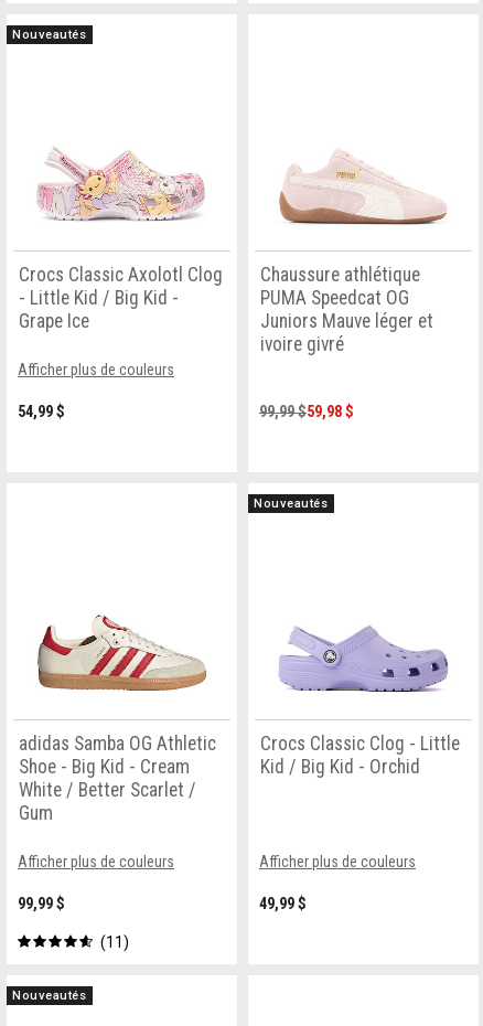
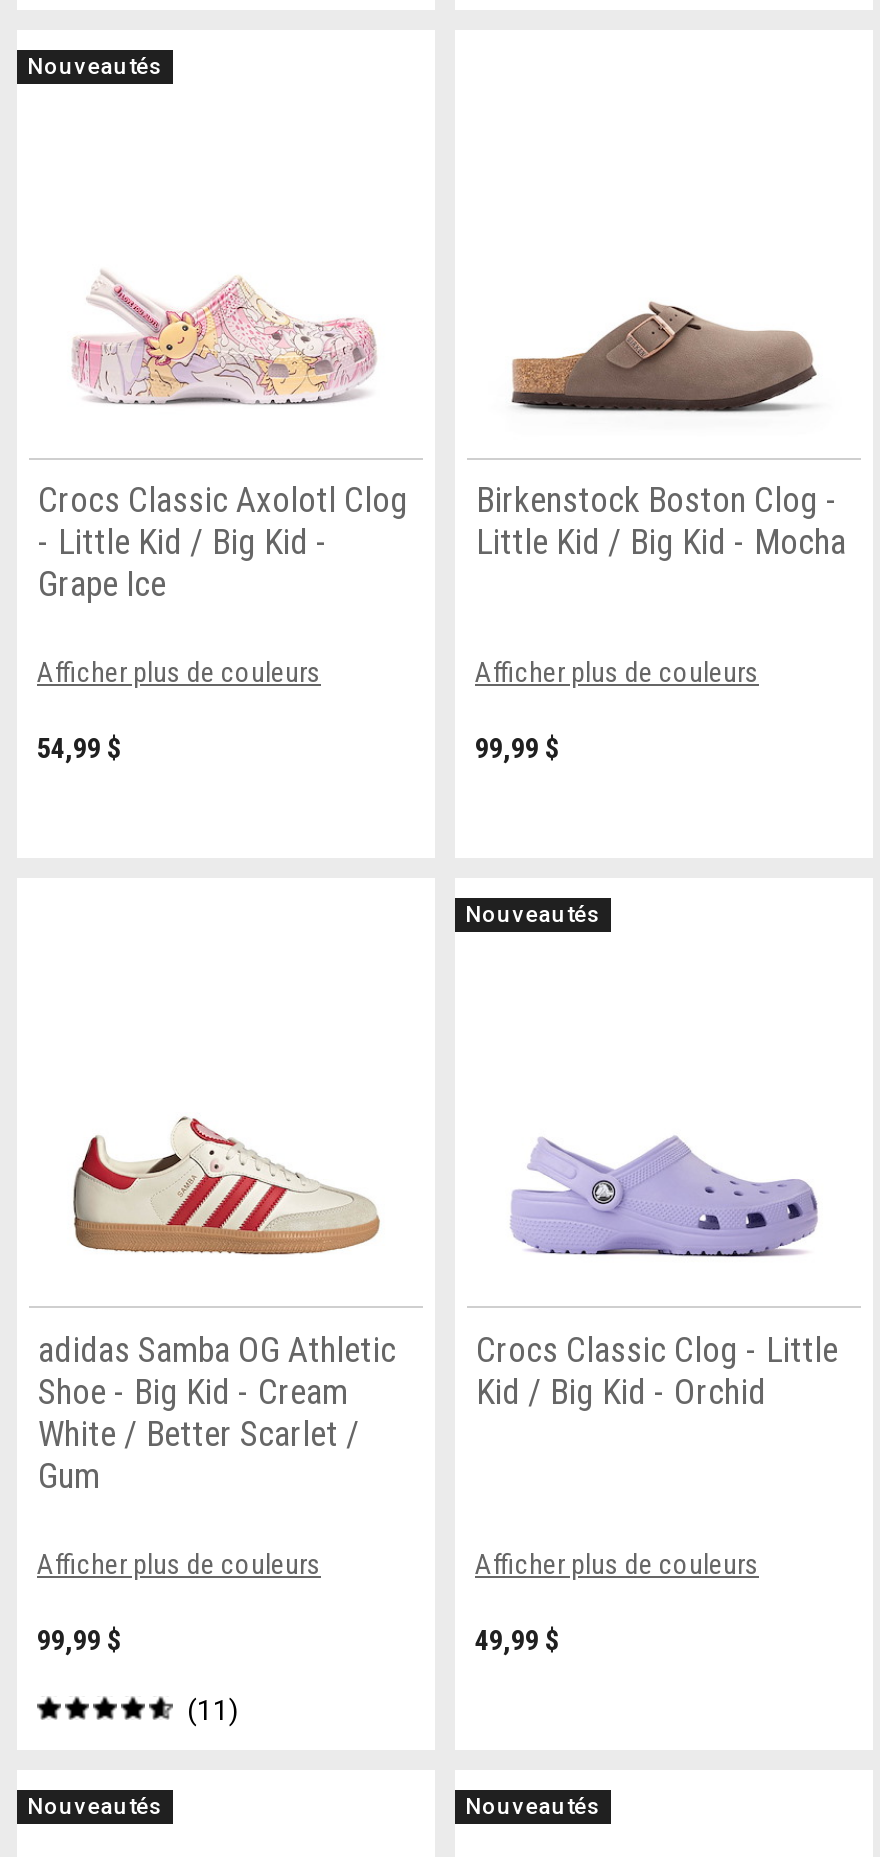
[259,150,447,421] [image] | Chaussure athlétique | PUMA Speedcat OG | Juniors Mauve léger et | ivoire givré | 99,99 $59,98 $ -> [475,276,846,764] [image] | Birkenstock Boston Clog - | Little Kid / Big Kid - Mocha | Afficher plus de couleurs | 99,99 $
none -> [465,1794,600,1820] Nouveautés

